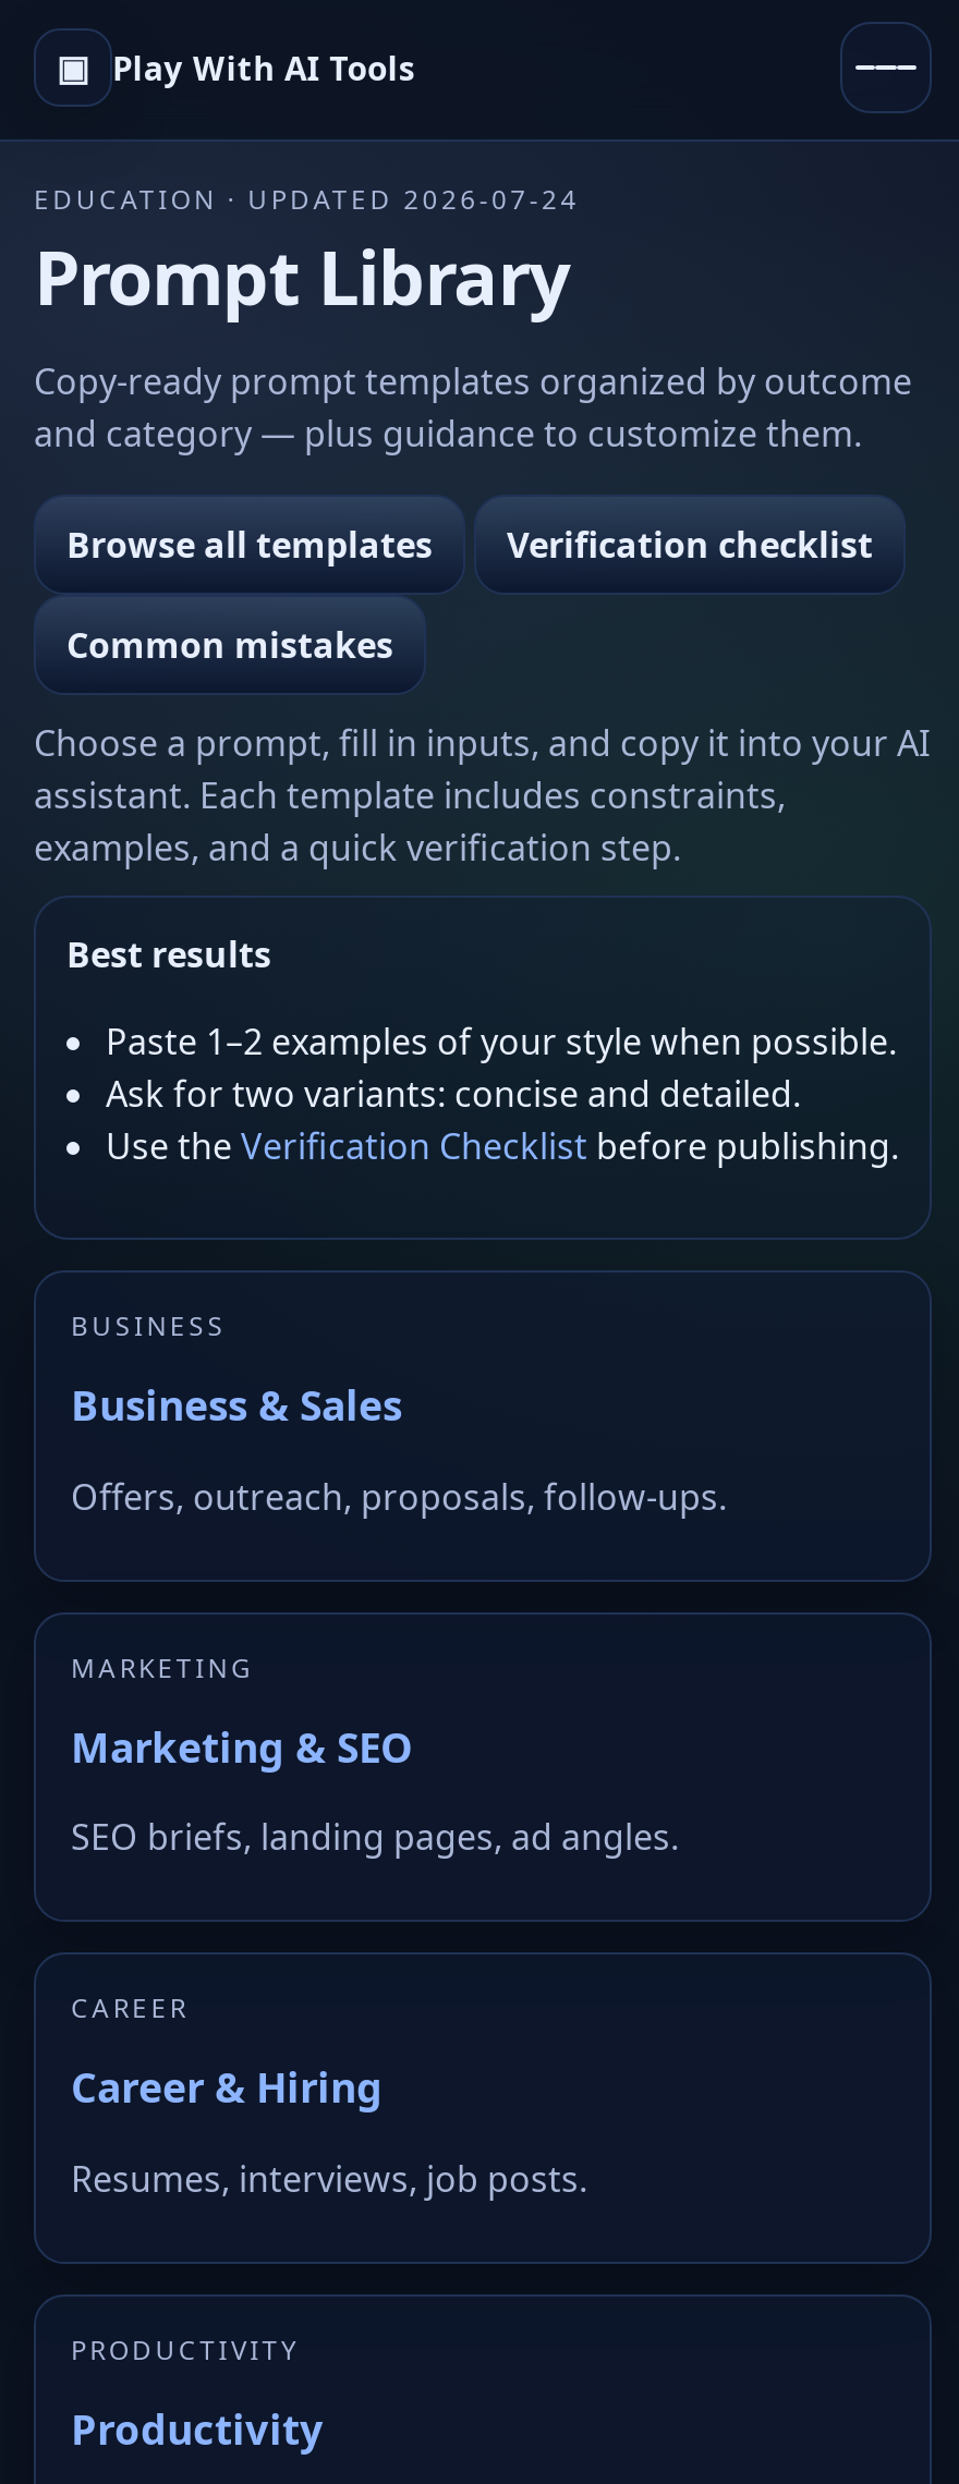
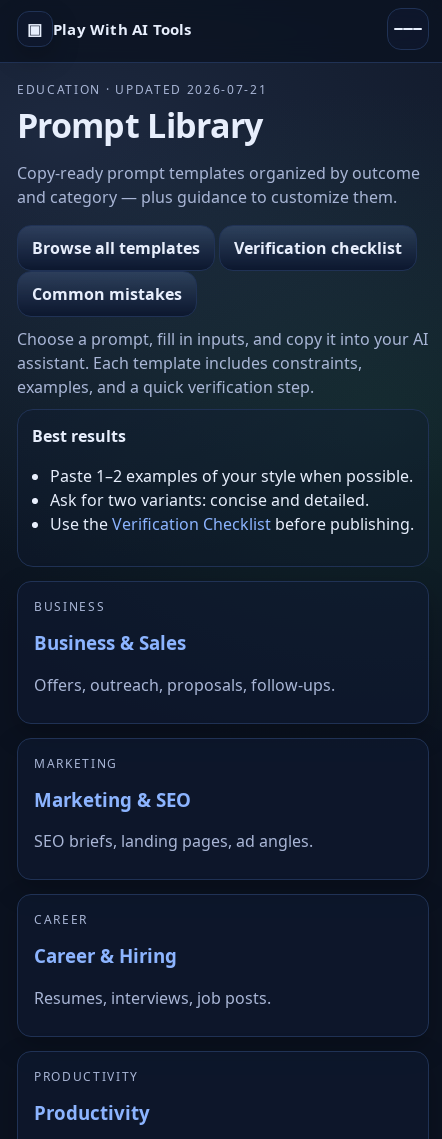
[34,181,580,218] EDUCATION · UPDATED 2026-07-24 -> [17,81,267,98] EDUCATION · UPDATED 2026-07-21

